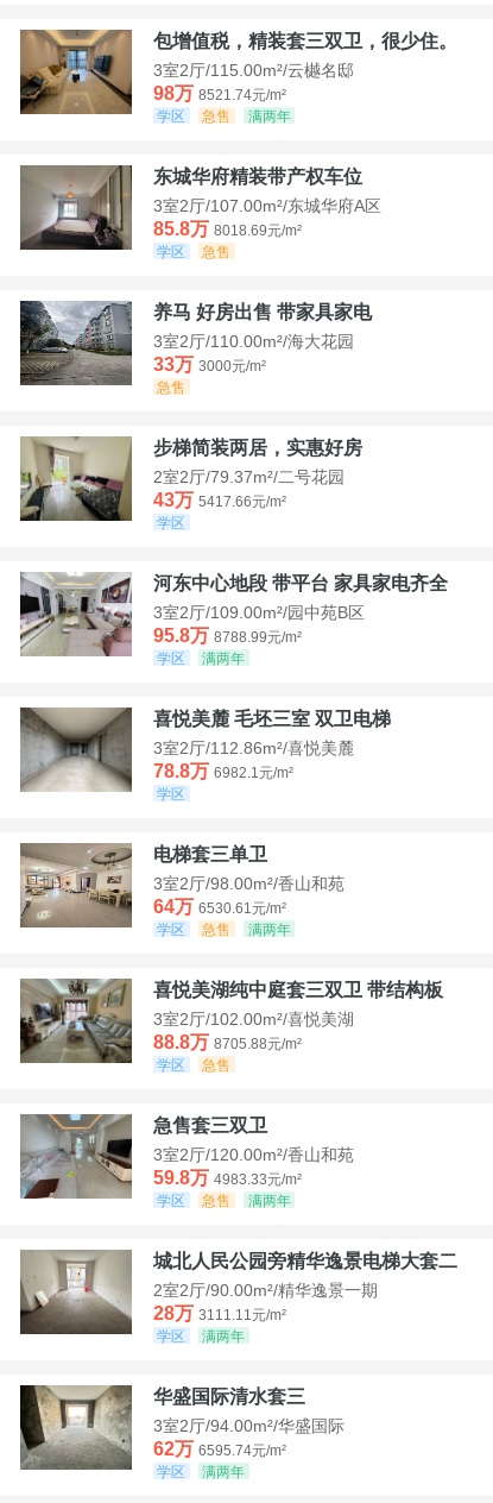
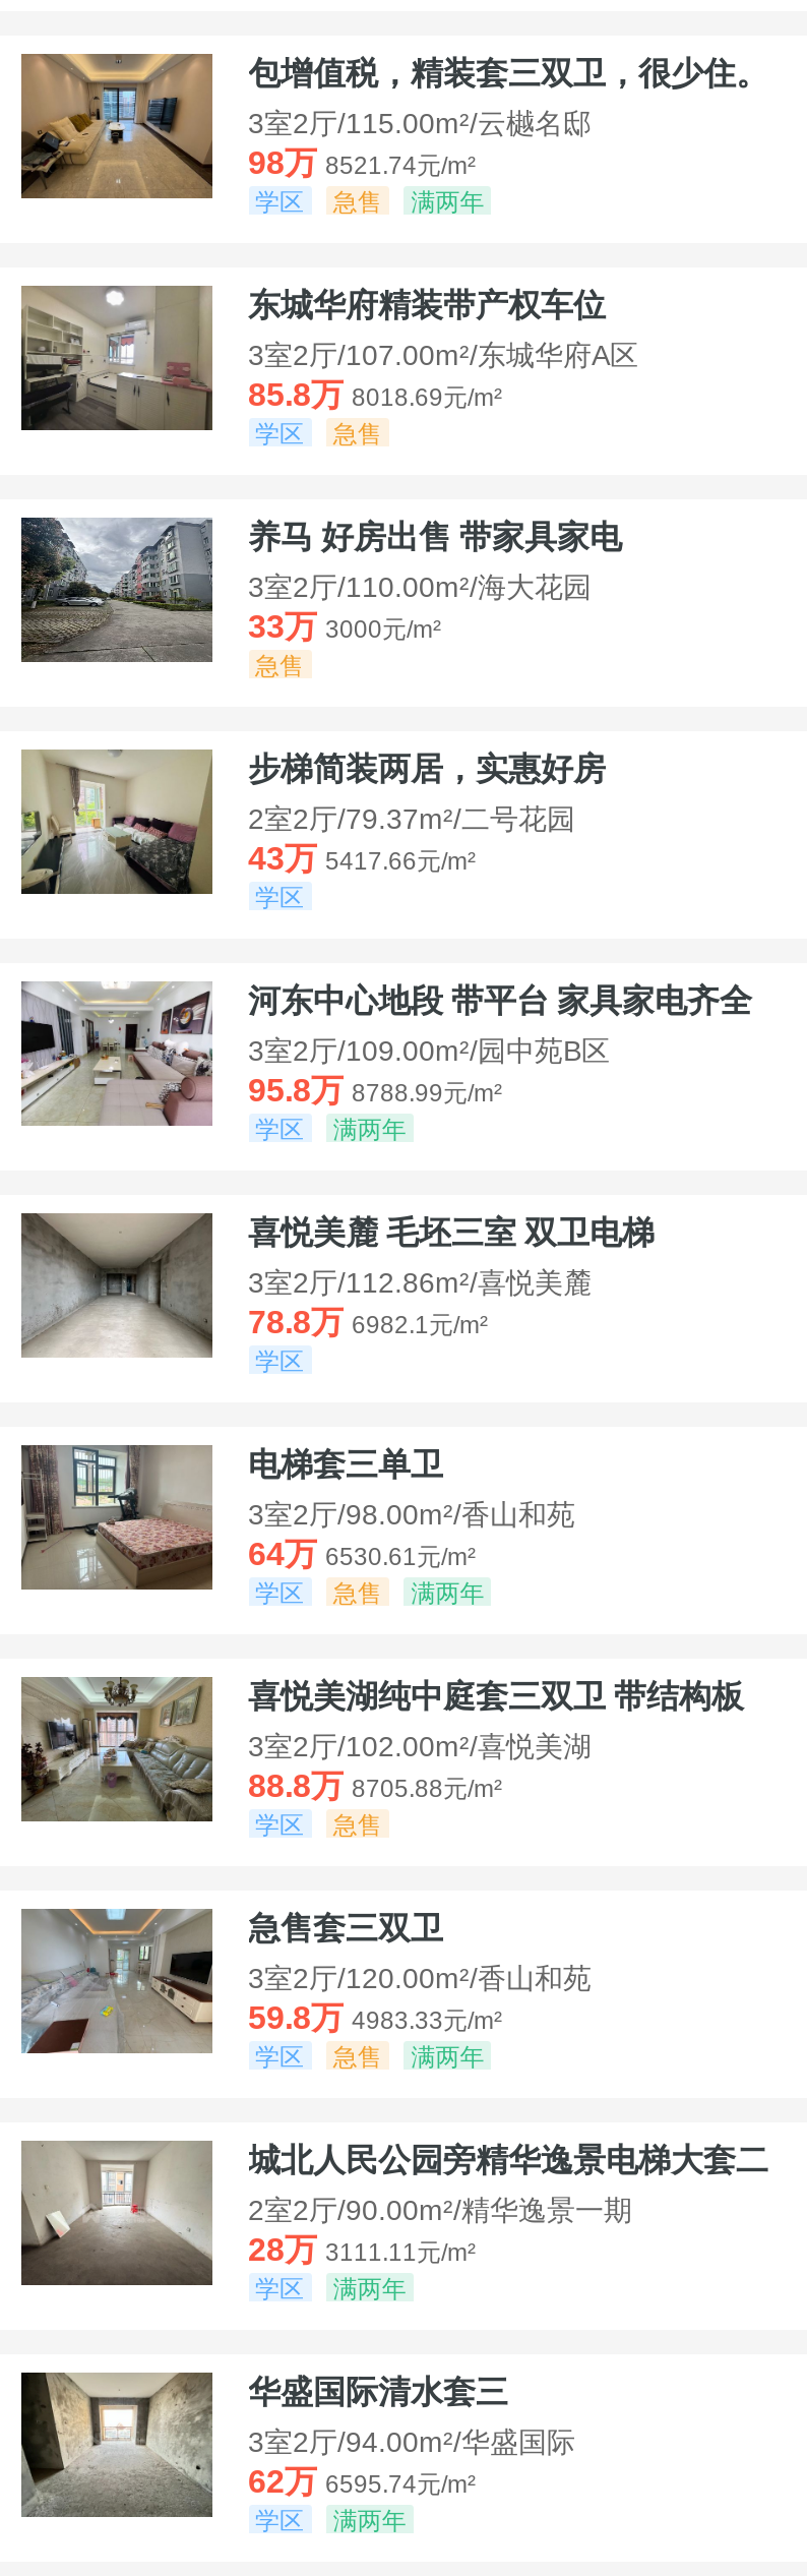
[19,166,132,251] [image] -> [19,286,212,432] [image]
[20,843,132,927] [image] -> [21,1447,212,1590] [image]

